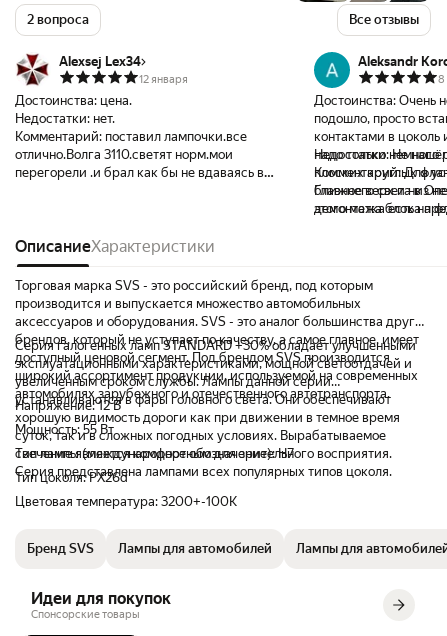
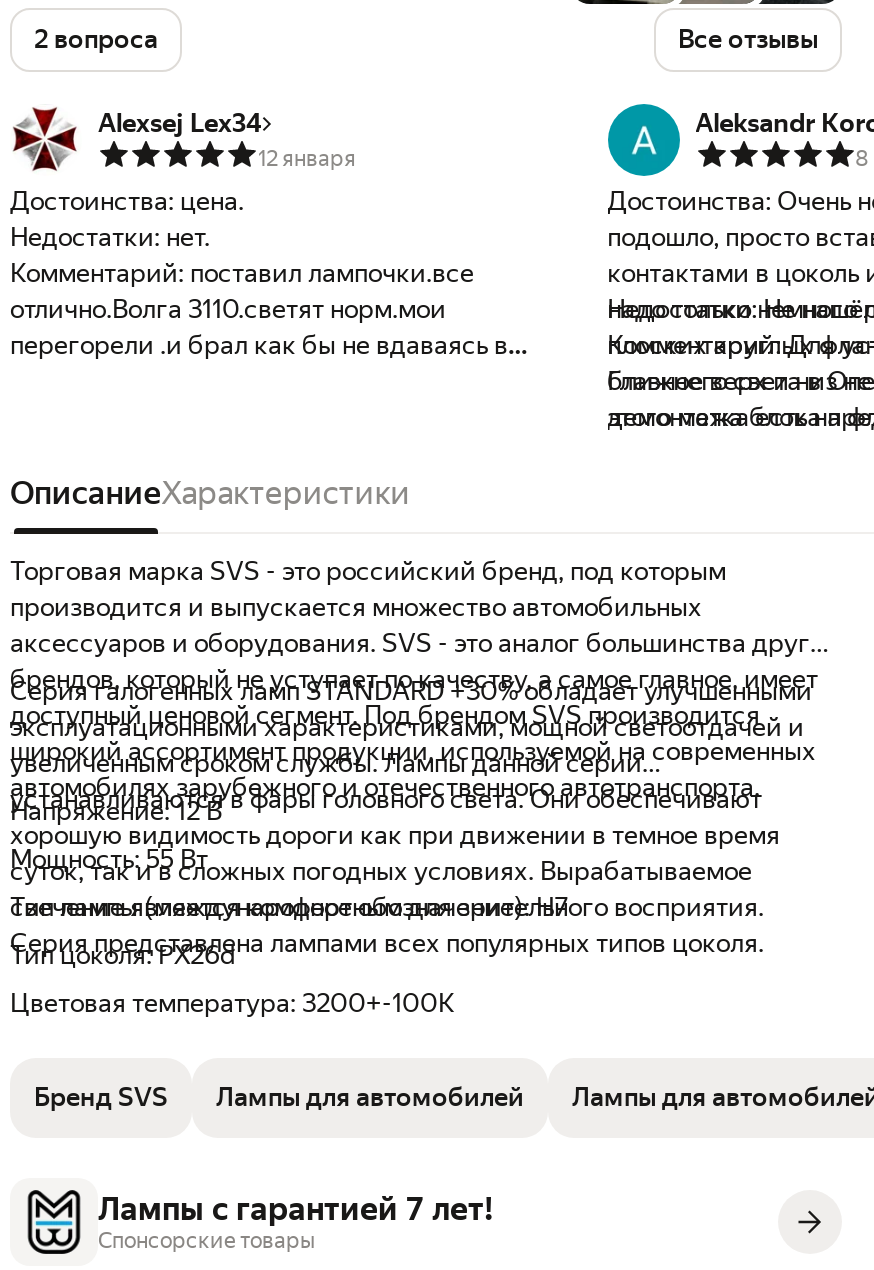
[31,589,171,608] Идеи для покупок -> [98,1190,494,1228] Лампы с гарантией 7 лет!

